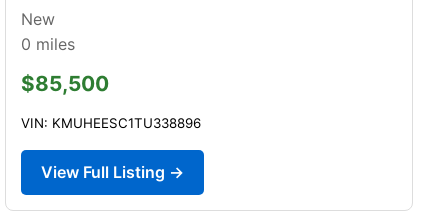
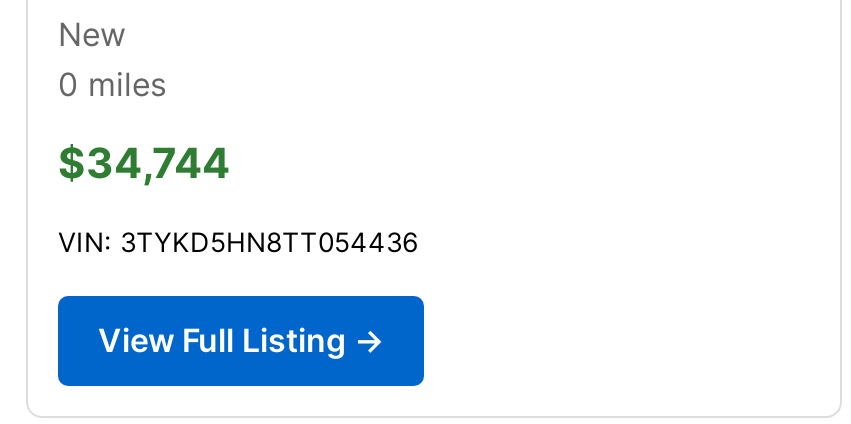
[21,71,109,96] $85,500 -> [58,138,230,188] $34,744
[21,115,201,131] VIN: KMUHEESC1TU338896 -> [58,226,418,258] VIN: 3TYKD5HN8TT054436

